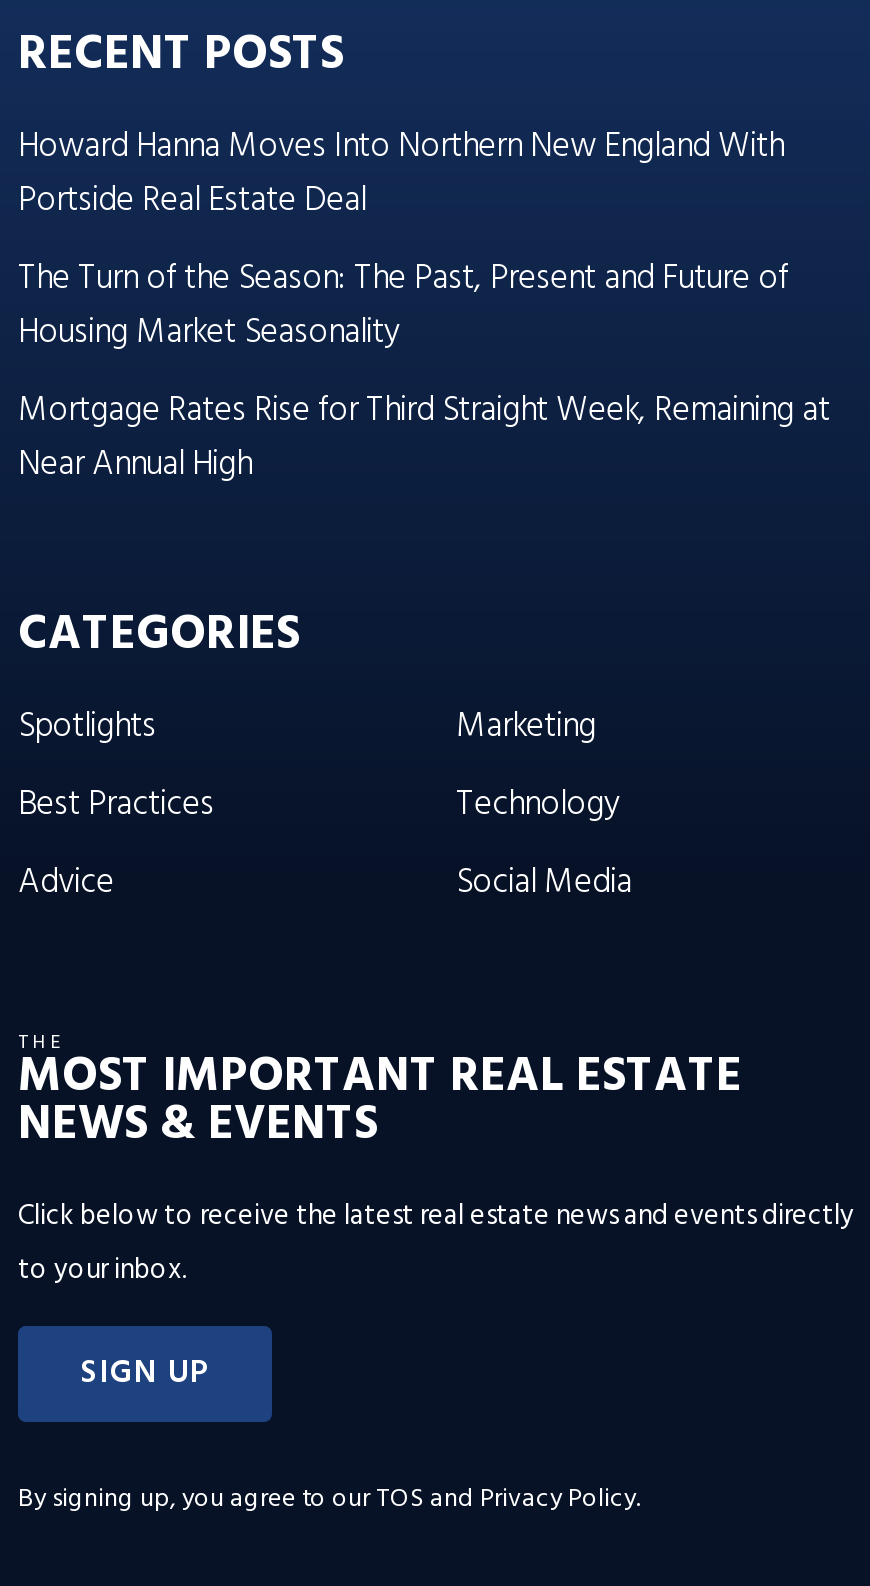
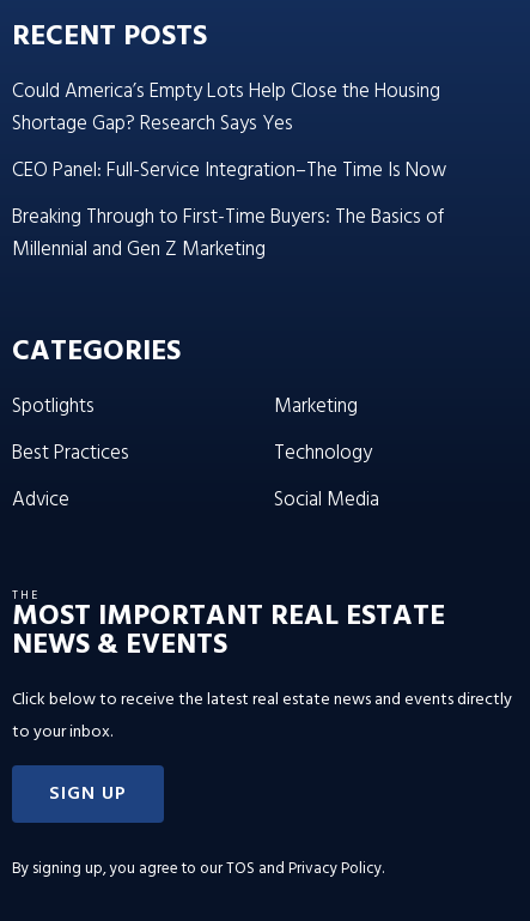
[18,120,830,492] Howard Hanna Moves Into Northern New England With | Portside Real Estate Deal | The Turn of the Season: The Past, Present and Future of | Housing Market Seasonality | Mortgage Rates Rise for Third Straight Week, Remaining at | Near Annual High -> [12,75,446,266] Could America’s Empty Lots Help Close the Housing | Shortage Gap? Research Says Yes | CEO Panel: Full-Service Integration–The Time Is Now | Breaking Through to First-Time Buyers: The Basics of | Millennial and Gen Z Marketing

